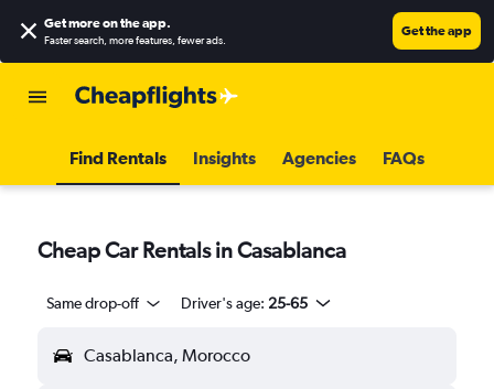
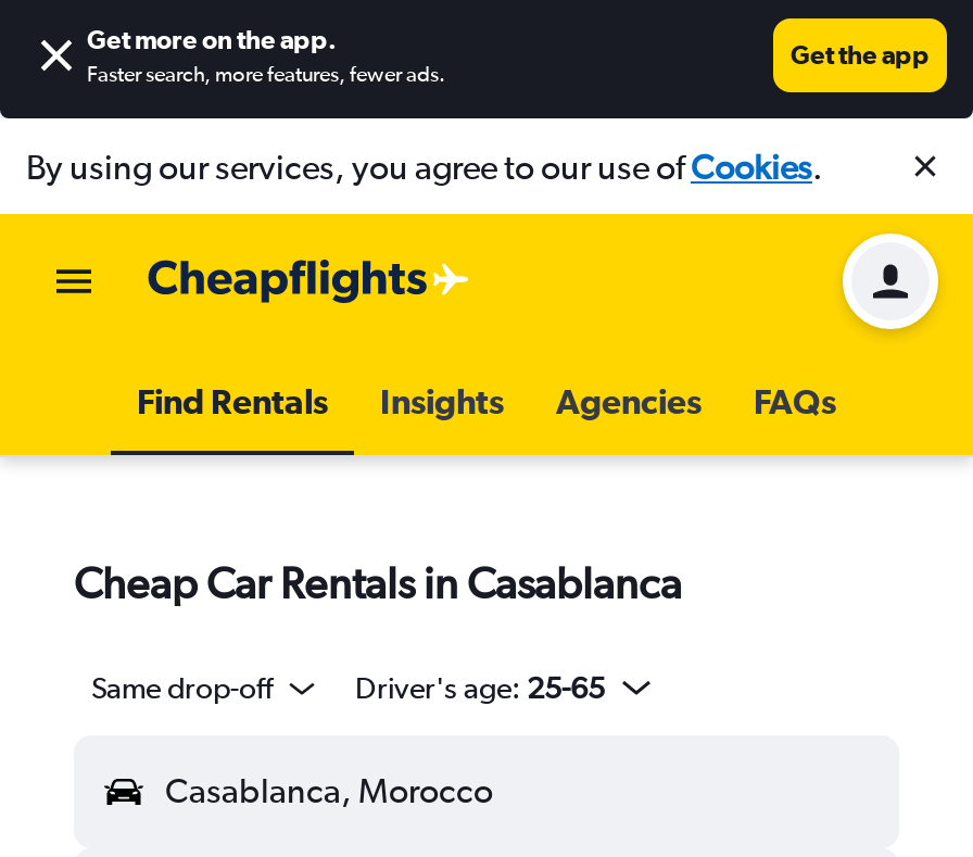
none -> [26,146,823,187] By using our services, you agree to our use ofCookies.
none -> [841,231,940,331] [image]

